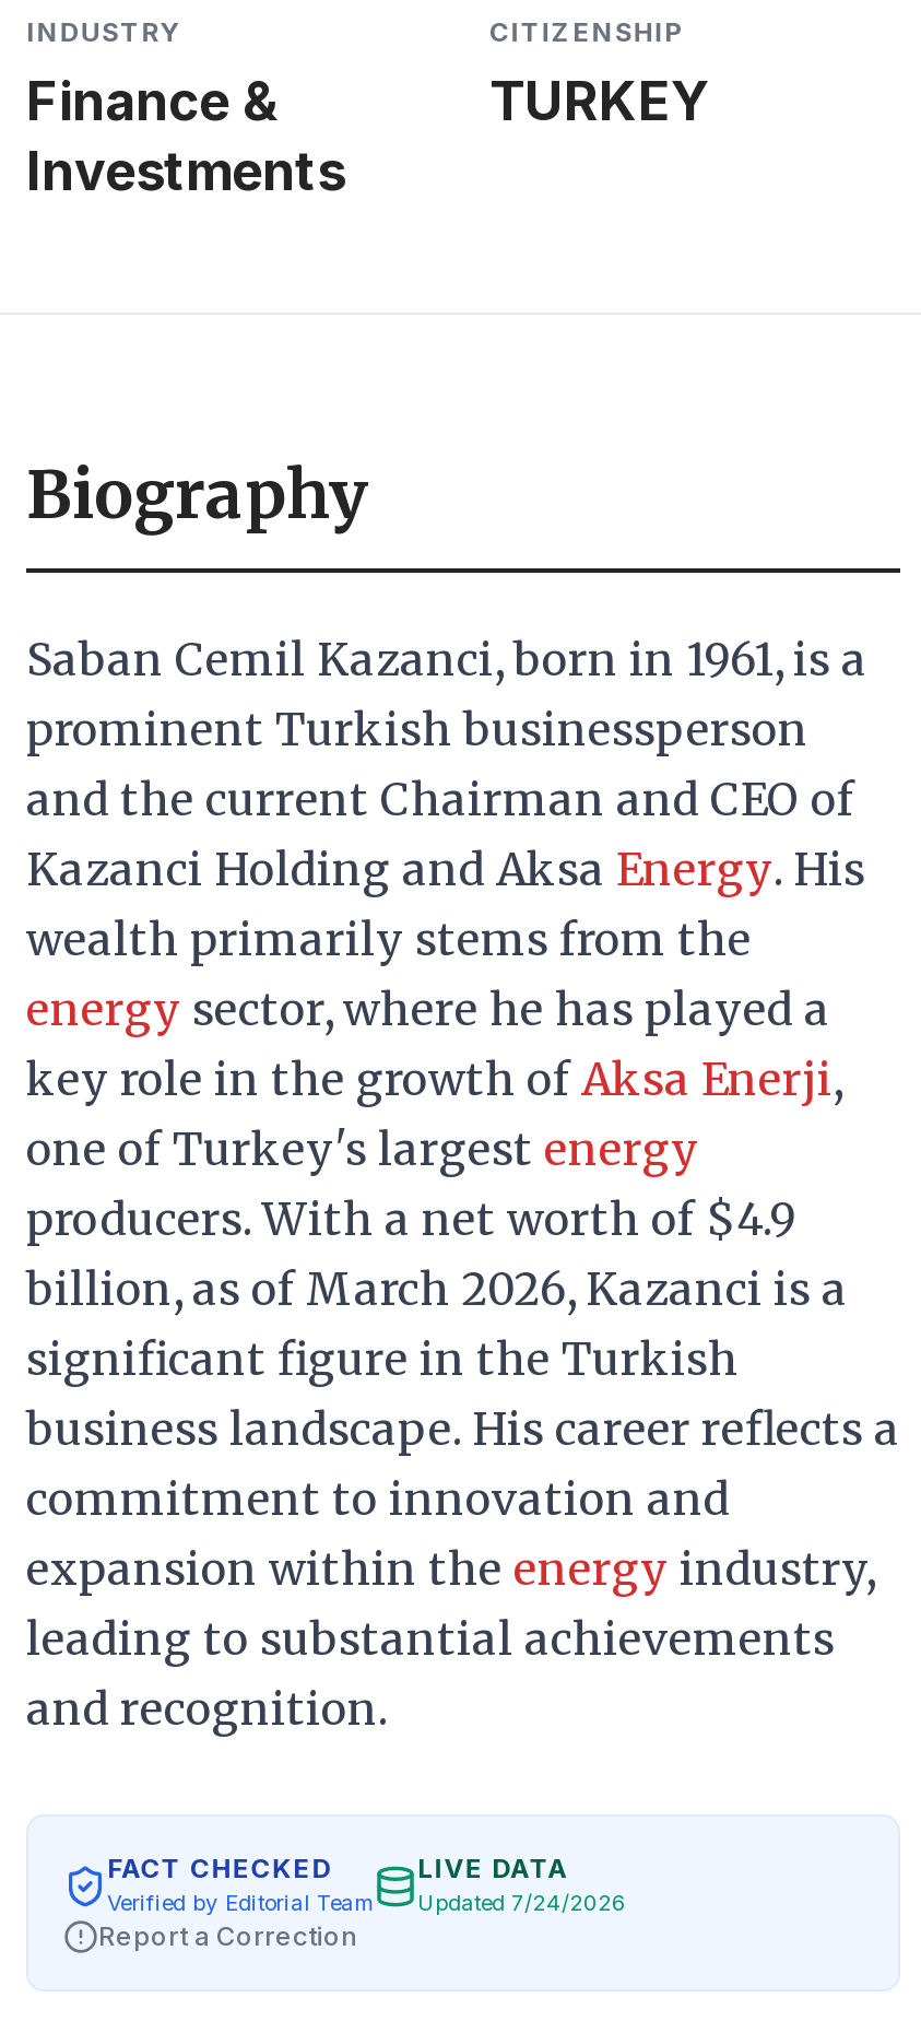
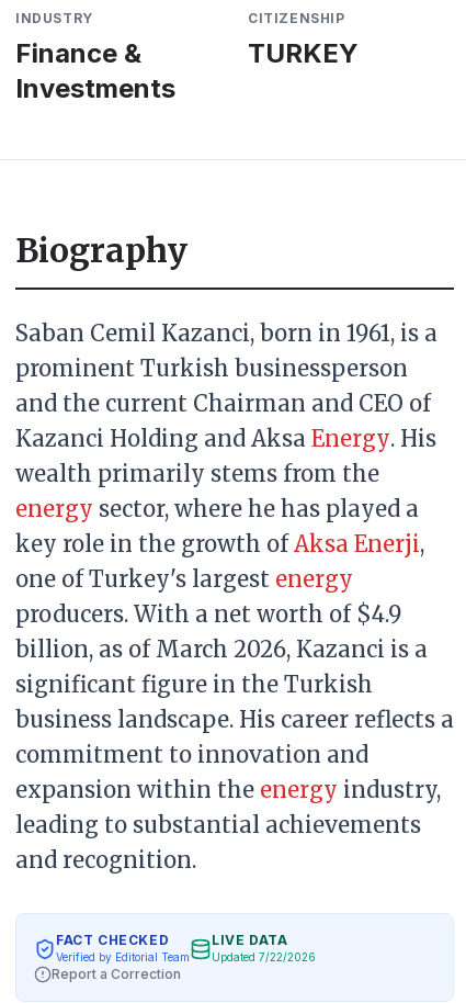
[107,1889,627,1915] Verified by Editorial Team Updated 7/24/2026 -> [56,950,316,963] Verified by Editorial Team Updated 7/22/2026

